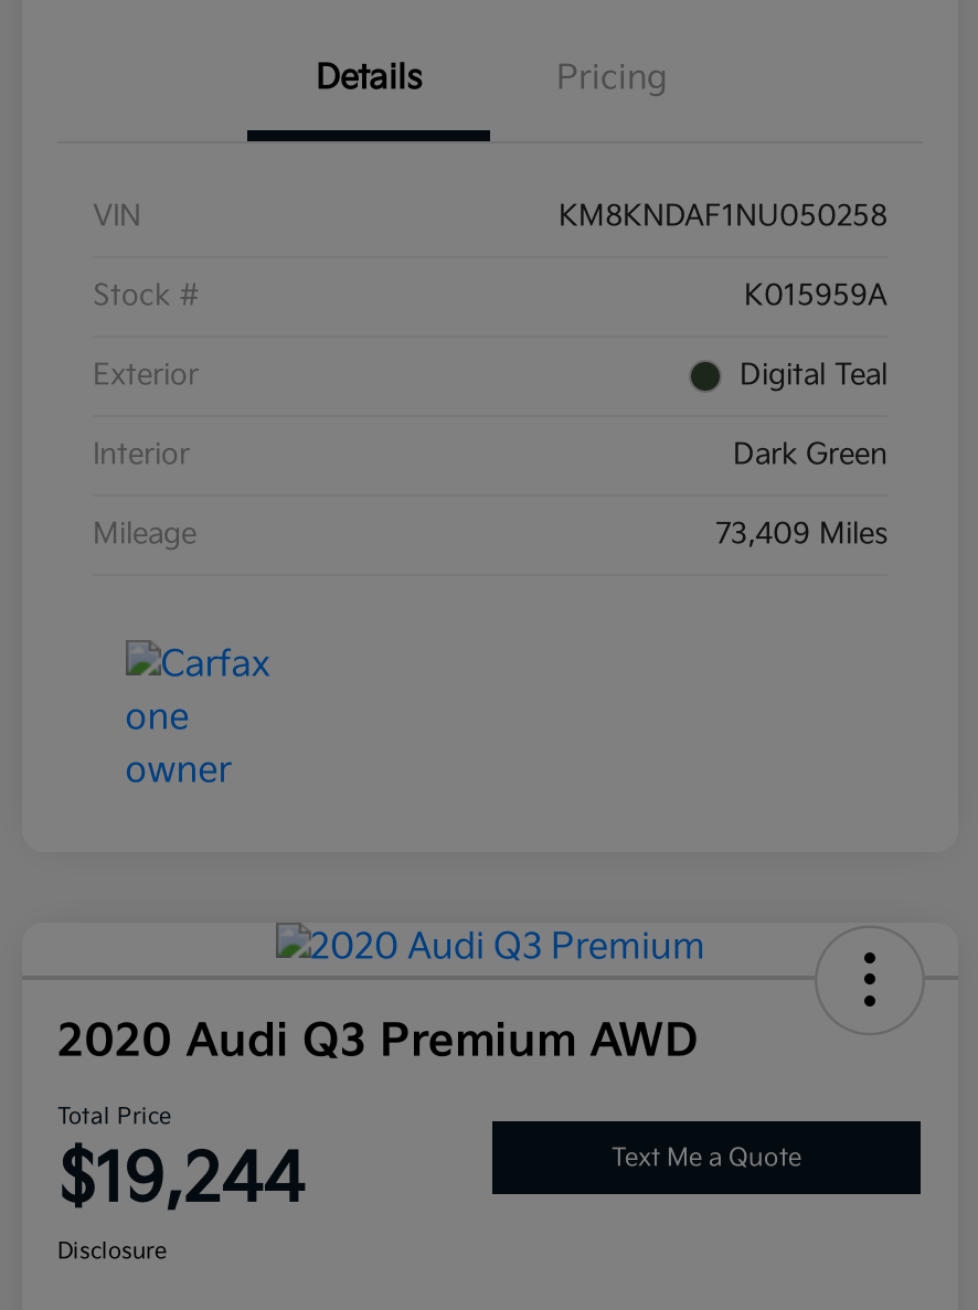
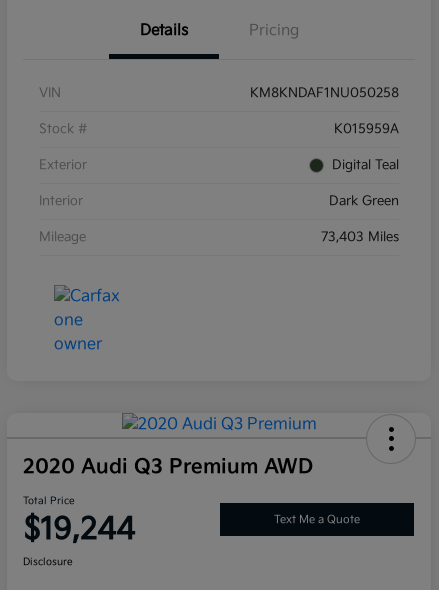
[715,516,887,551] 73,409 Miles -> [321,229,399,245] 73,403 Miles

